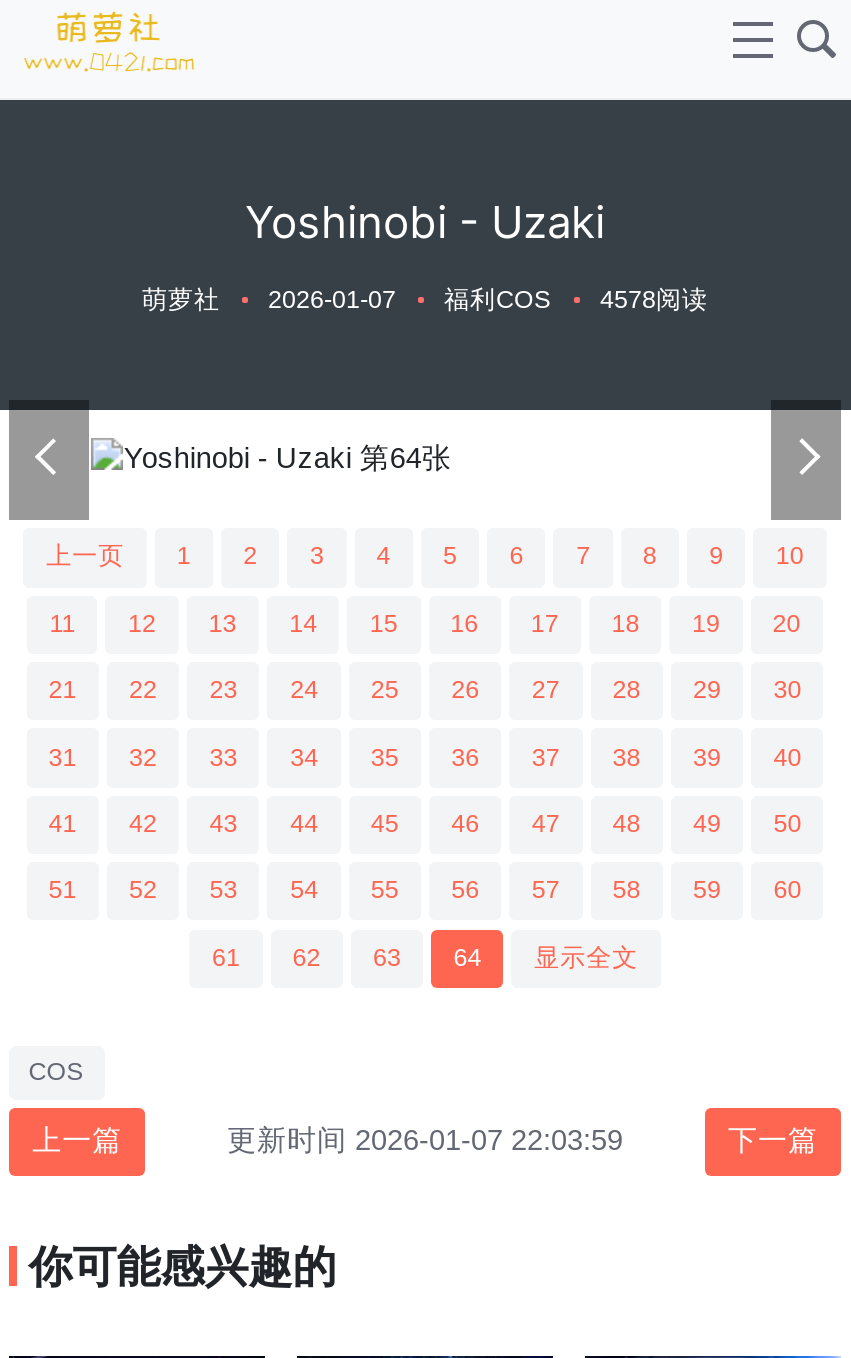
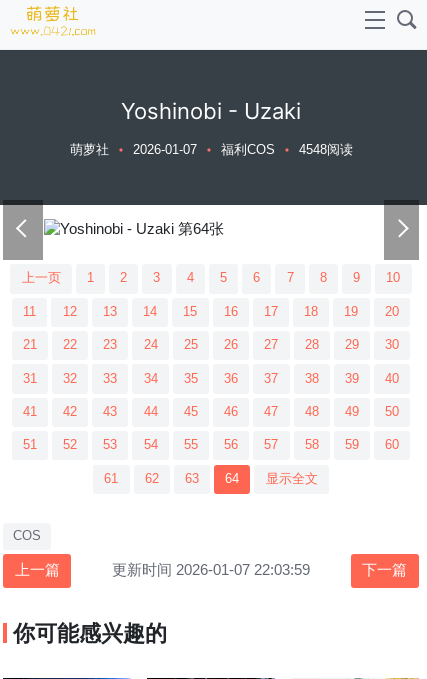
[142,285,708,313] 萌萝社 2026-01-07 福利COS 4578阅读 -> [69,143,352,157] 萌萝社 2026-01-07 福利COS 4548阅读

